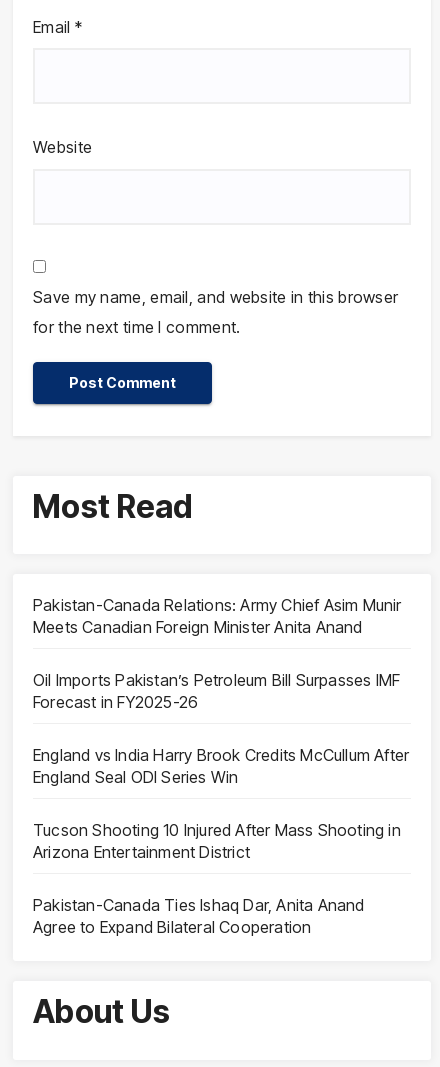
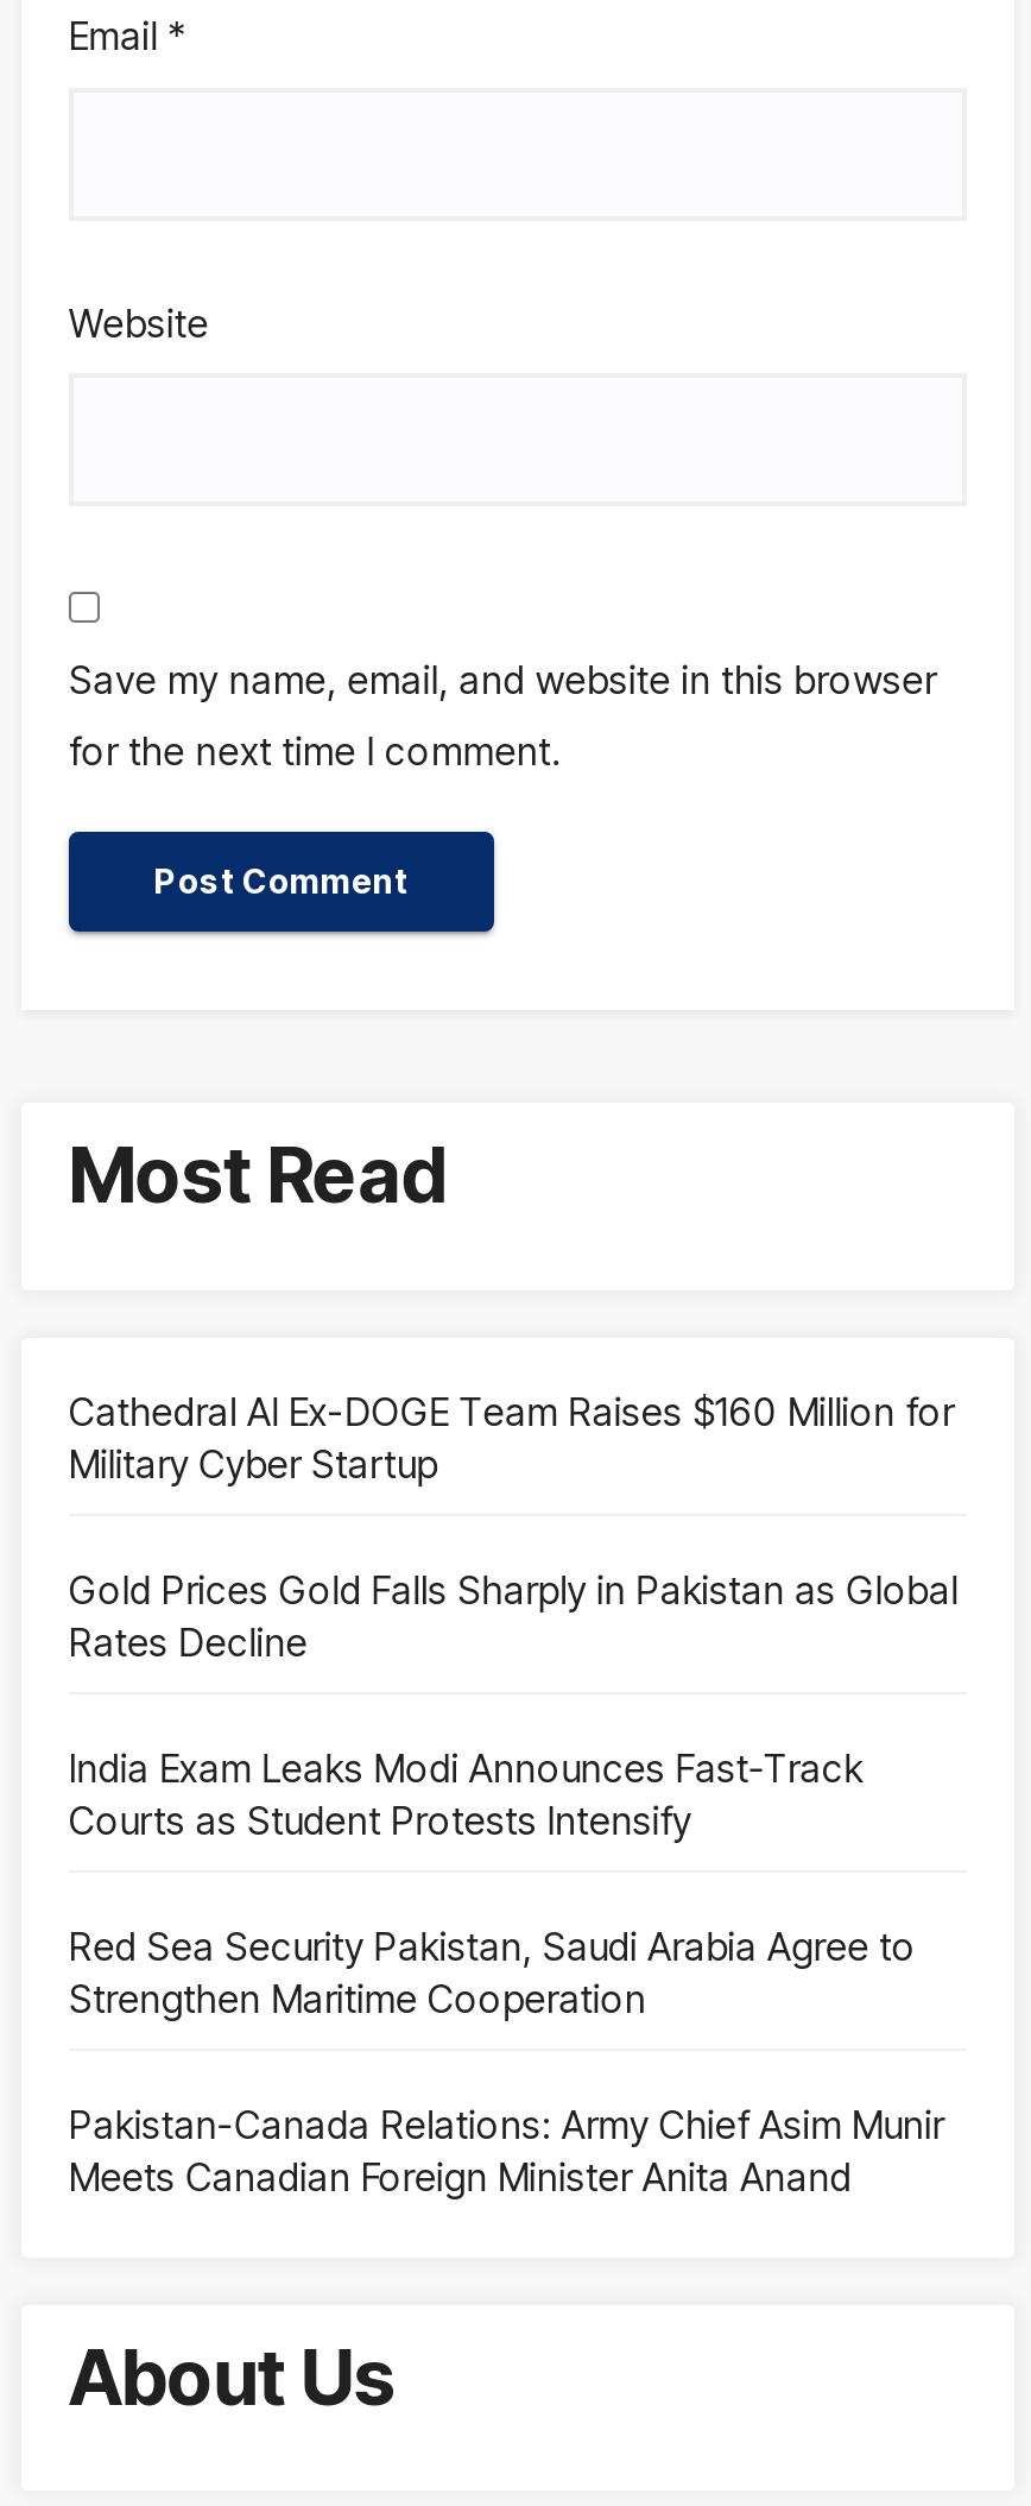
none -> [69,1388,958,2022] Cathedral AI Ex-DOGE Team Raises $160 Million for | Military Cyber Startup | Gold Prices Gold Falls Sharply in Pakistan as Global | Rates Decline | India Exam Leaks Modi Announces Fast-Track | Courts as Student Protests Intensify | Red Sea Security Pakistan, Saudi Arabia Agree to | Strengthen Maritime Cooperation
moved [33,595,402,637] -> [69,2101,945,2200]: Pakistan-Canada Relations: Army Chief Asim Munir | Meets Canadian Foreign Minister Anita Anand
[33,670,409,937] Oil Imports Pakistan’s Petroleum Bill Surpasses IMF | Forecast in FY2025-26 | England vs India Harry Brook Credits McCullum After | England Seal ODI Series Win | Tucson Shooting 10 Injured After Mass Shooting in | Arizona Entertainment District | Pakistan-Canada Ties Ishaq Dar, Anita Anand | Agree to Expand Bilateral Cooperation -> none

